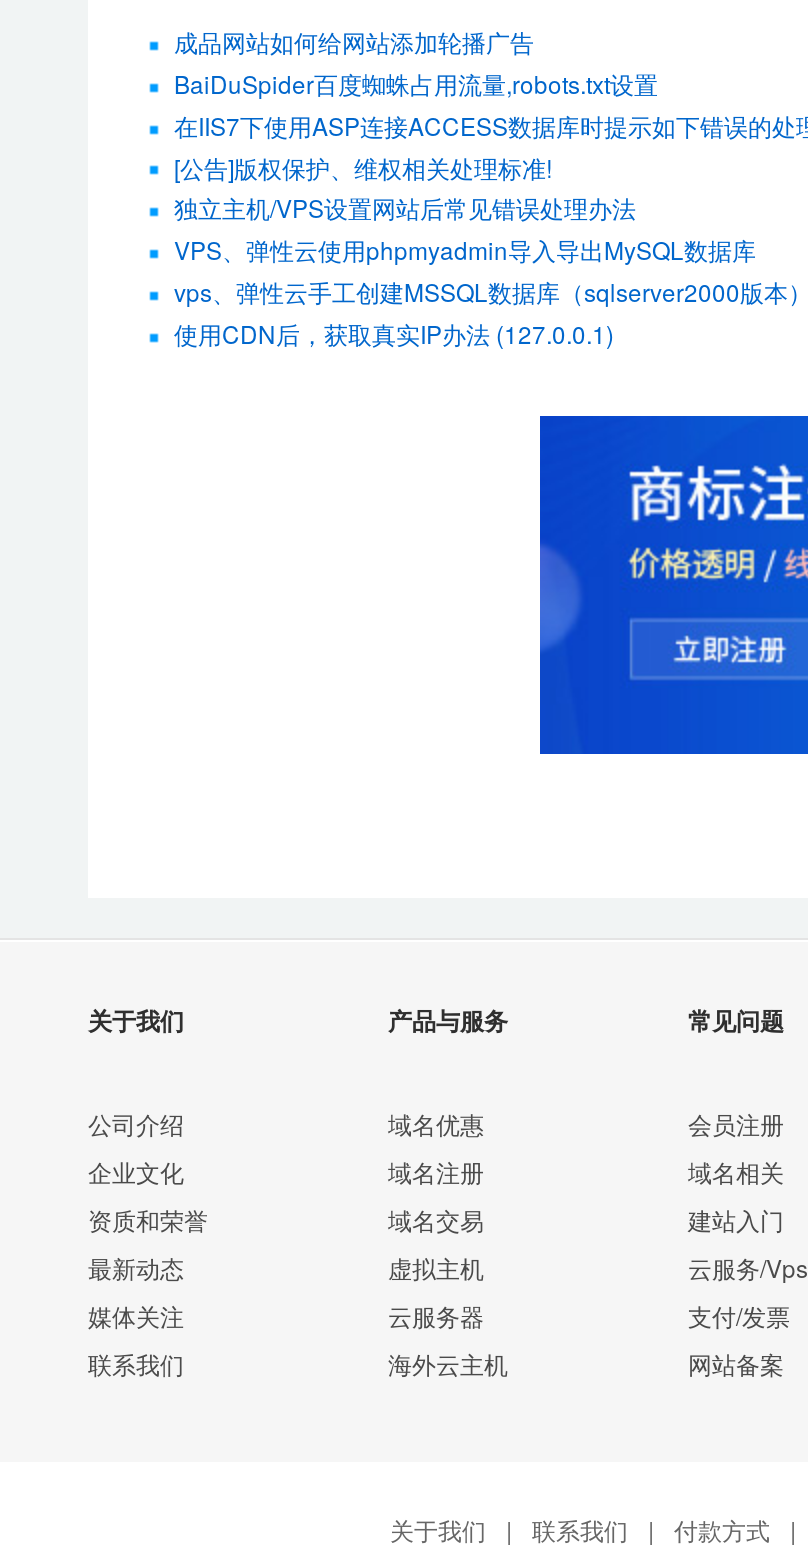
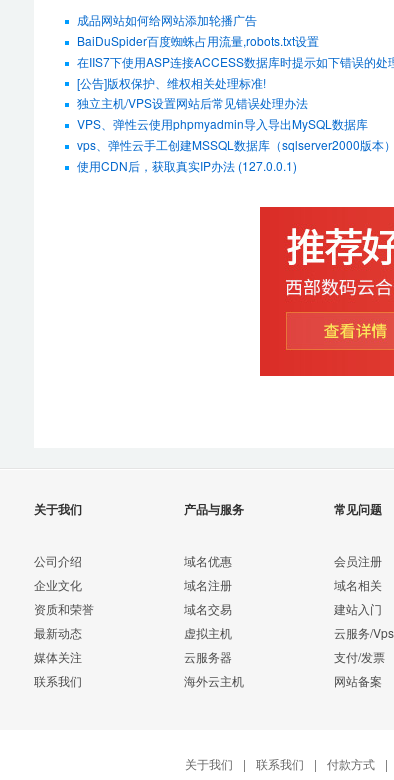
[538,414,802,756] [image] -> [259,206,391,377] [image]

